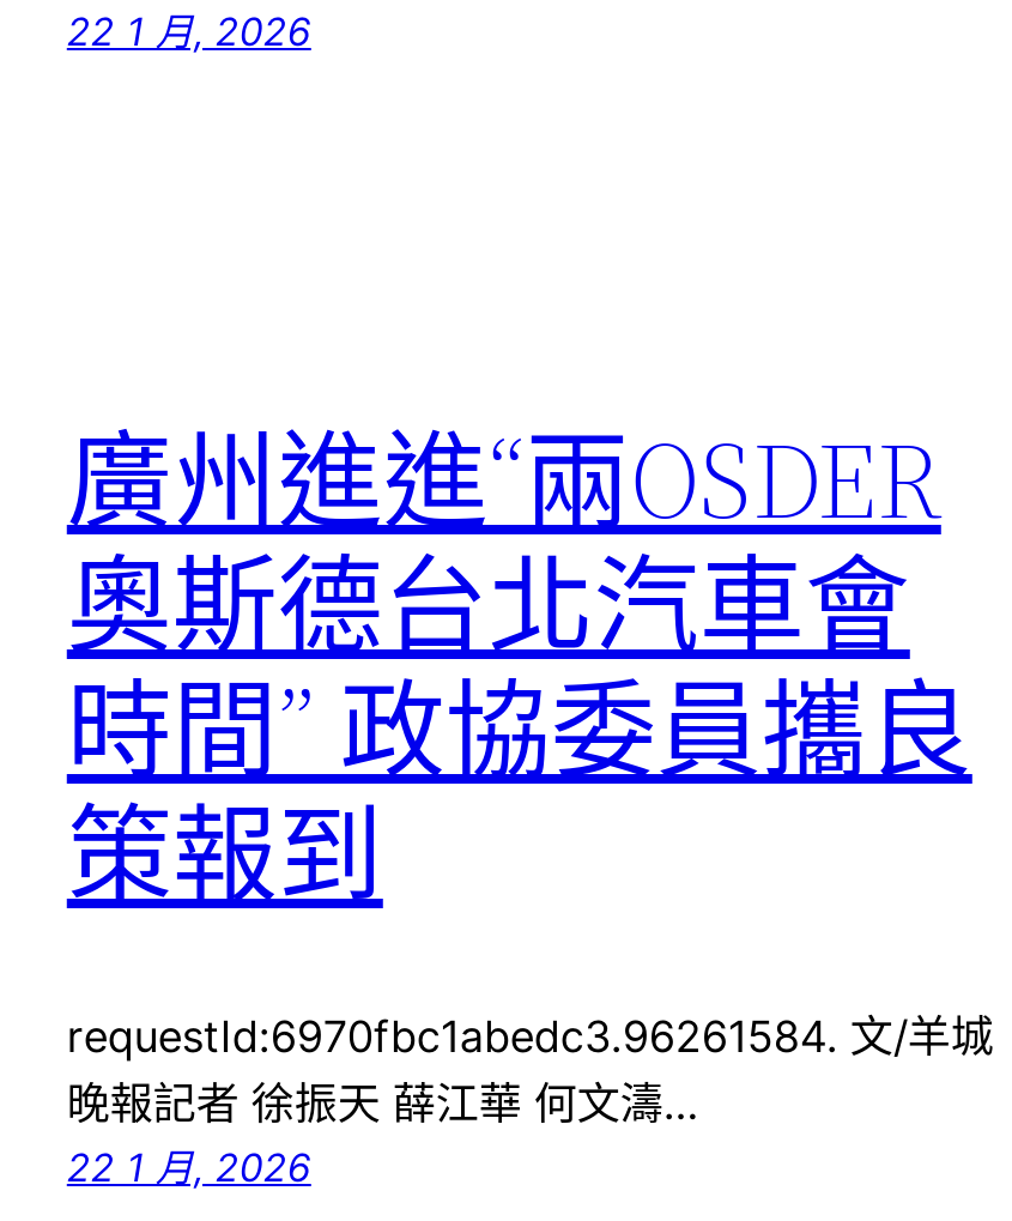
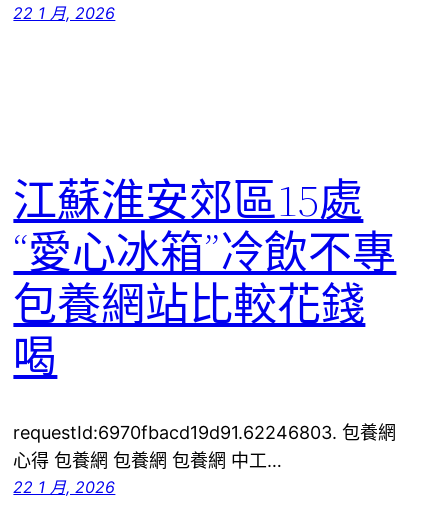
[67,406,972,926] 廣州進進“兩OSDER | 奧斯德台北汽車會 | 時間” 政協委員攜良 | 策報到 -> [13,170,396,387] 江蘇淮安郊區15處 | “愛心冰箱”冷飲不專 | 包養網站比較花錢 | 喝
[67,1012,994,1129] requestId:6970fbc1abedc3.96261584. 文/羊城 | 晚報記者 徐振天 薛江華 何文濤… -> [13,422,396,471] requestId:6970fbacd19d91.62246803. 包養網 | 心得 包養網 包養網 包養網 中工…

